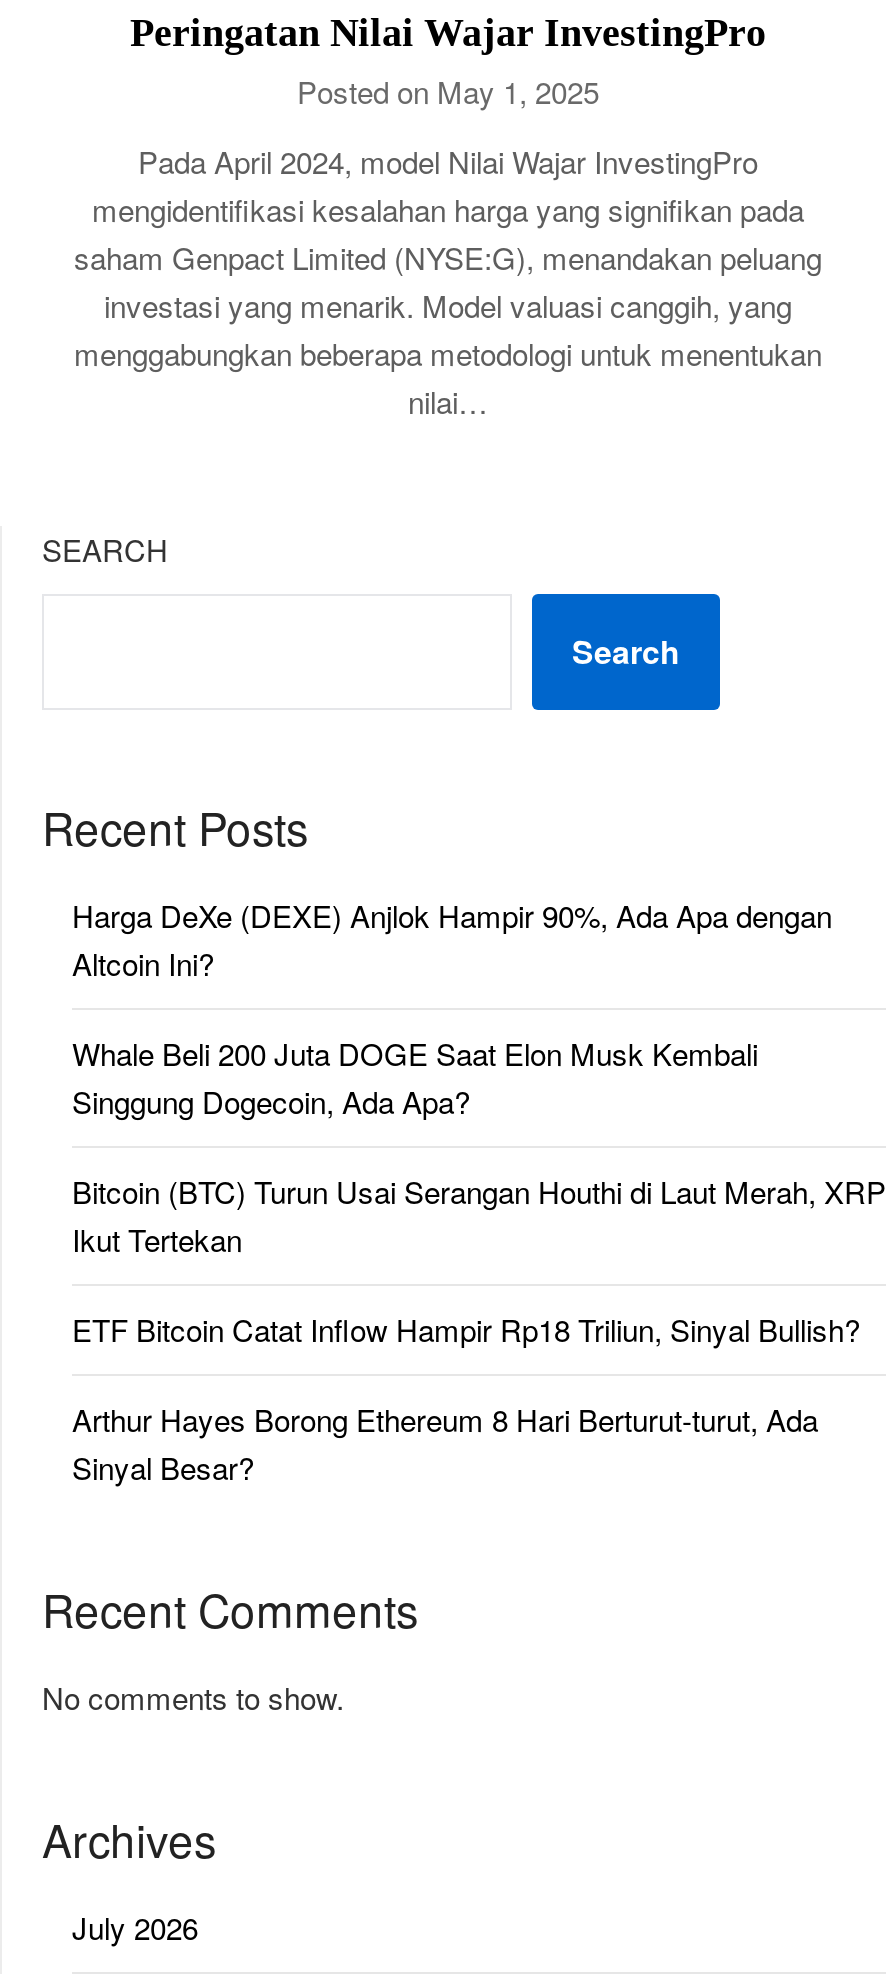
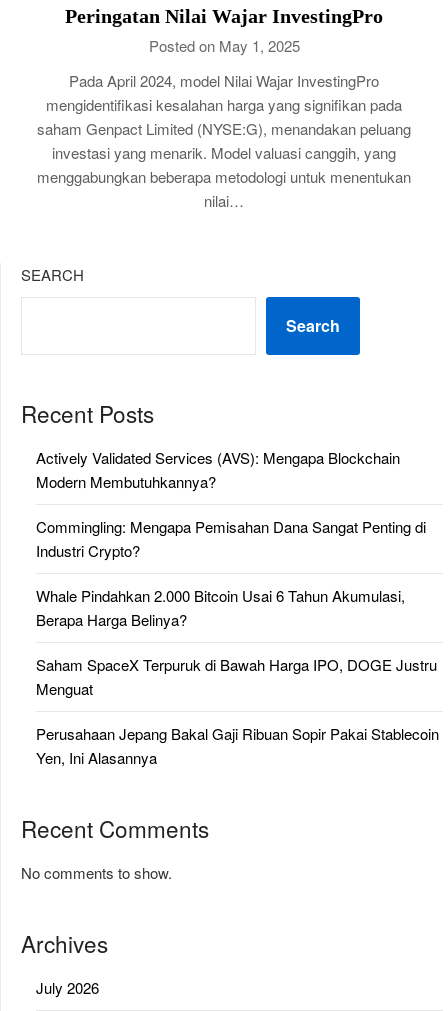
[72,894,832,984] Harga DeXe (DEXE) Anjlok Hampir 90%, Ada Apa dengan | Altcoin Ini? -> [36,447,400,492] Actively Validated Services (AVS): Mengapa Blockchain | Modern Membutuhkannya?
[72,1032,758,1122] Whale Beli 200 Juta DOGE Saat Elon Musk Kembali | Singgung Dogecoin, Ada Apa? -> [36,516,426,561] Commingling: Mengapa Pemisahan Dana Sangat Penting di | Industri Crypto?
[72,1170,886,1260] Bitcoin (BTC) Turun Usai Serangan Houthi di Laut Merah, XRP | Ikut Tertekan -> [36,585,405,630] Whale Pindahkan 2.000 Bitcoin Usai 6 Tahun Akumulasi, | Berapa Harga Belinya?
[72,1308,860,1350] ETF Bitcoin Catat Inflow Hampir Rp18 Triliun, Sinyal Bullish? -> [36,654,437,699] Saham SpaceX Terpuruk di Bawah Harga IPO, DOGE Justru | Menguat
[72,1398,818,1488] Arthur Hayes Borong Ethereum 8 Hari Berturut-turut, Ada | Sinyal Besar? -> [36,723,439,768] Perusahaan Jepang Bakal Gaji Ribuan Sopir Pakai Stablecoin | Yen, Ini Alasannya

